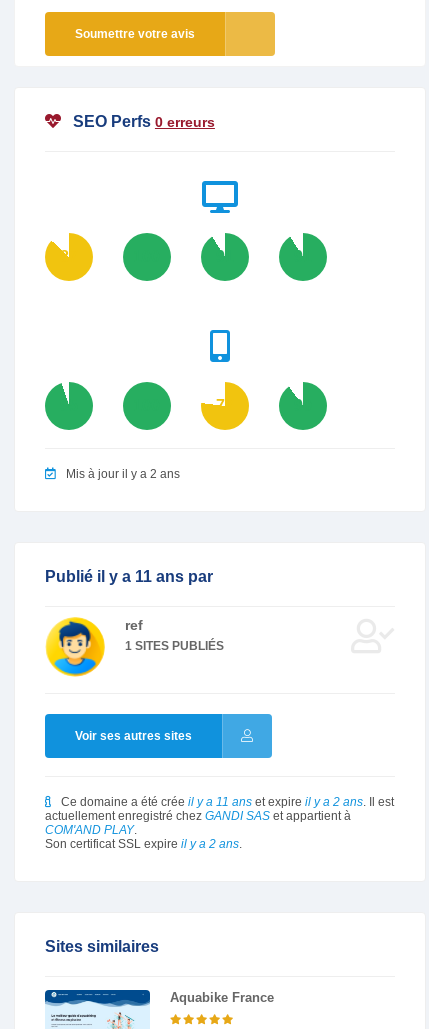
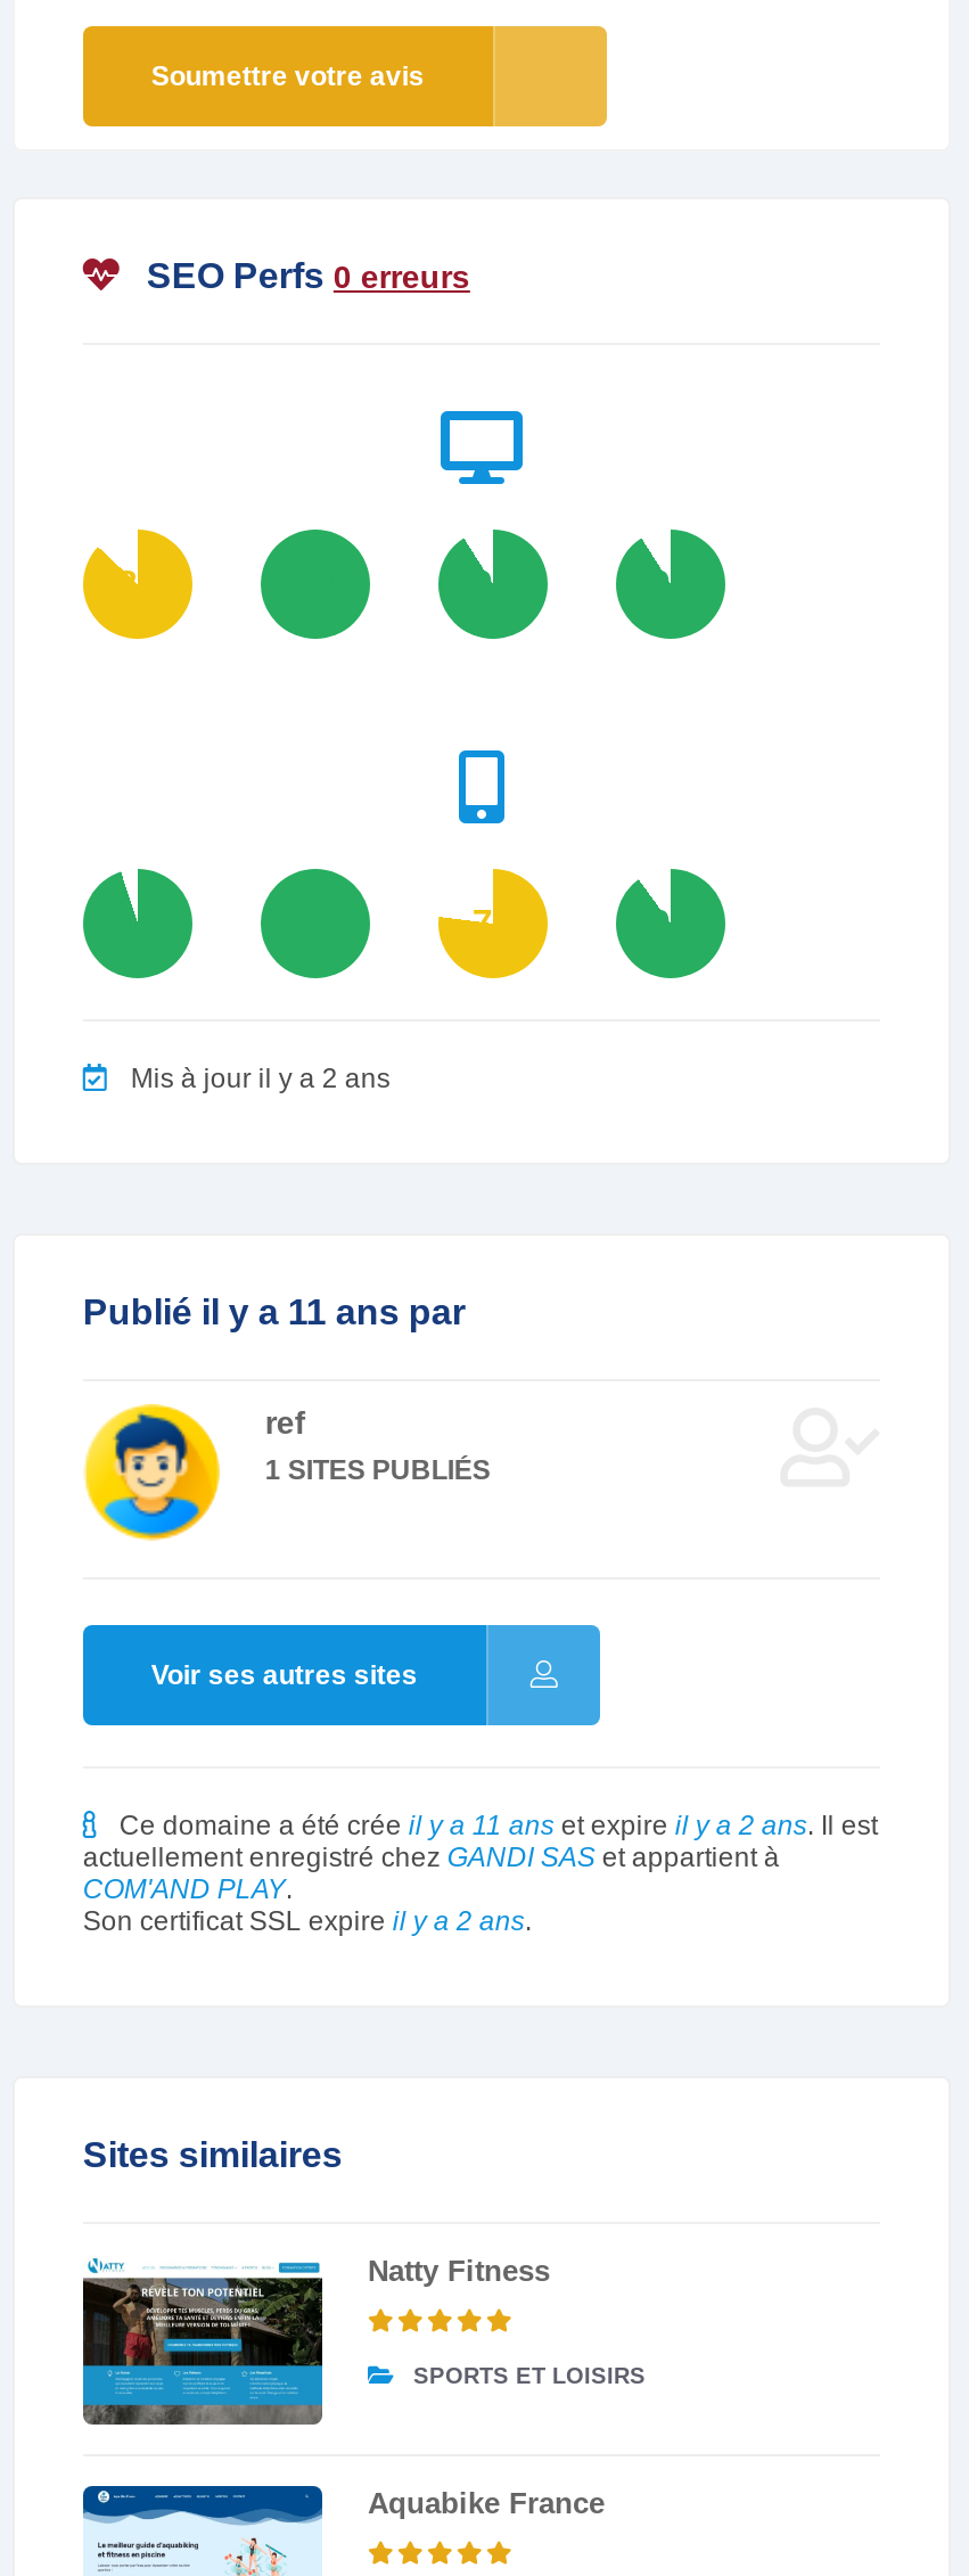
none -> [81,2254,646,2429] [image] | Natty Fitness | SPORTS ET LOISIRS

